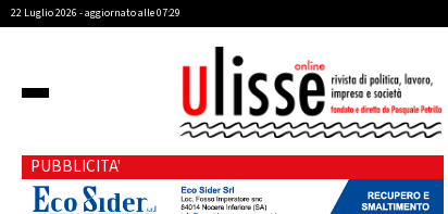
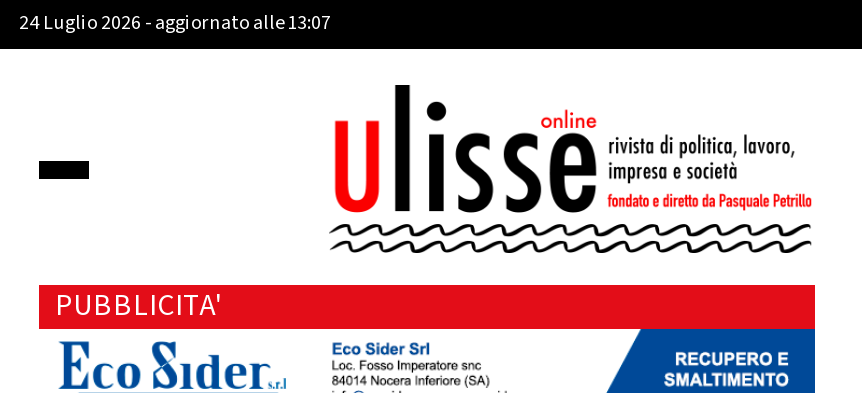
[11,5,181,21] 22 Luglio 2026 - aggiornato alle 07:29 -> [19,9,331,37] 24 Luglio 2026 - aggiornato alle 13:07

